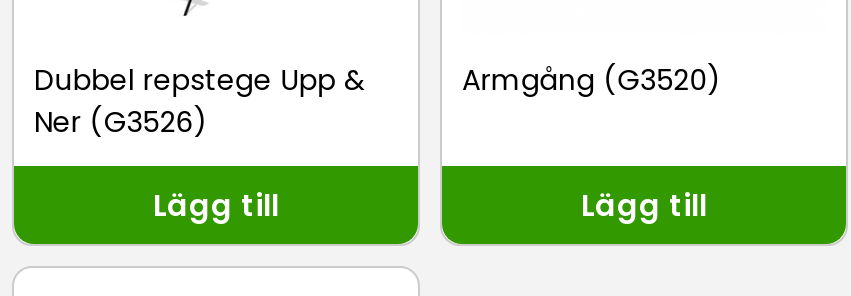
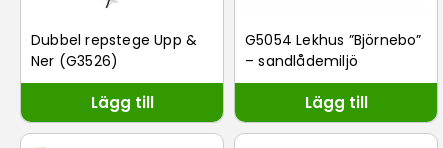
[462,60,722,100] Armgång (G3520) -> [245,30,422,71] G5054 Lekhus ”Björnebo” | – sandlådemiljö

